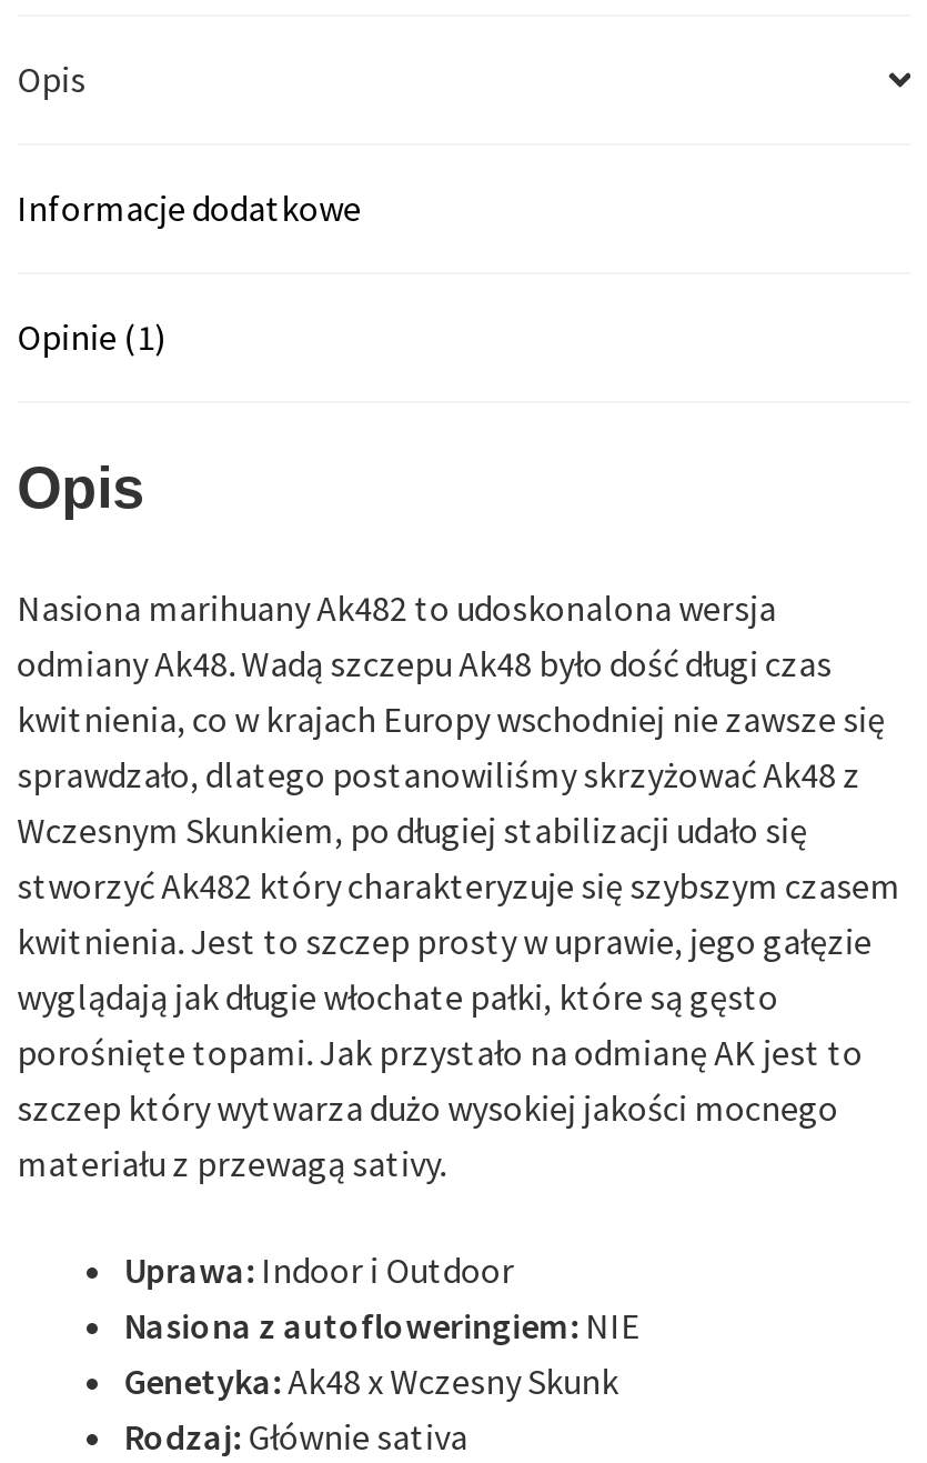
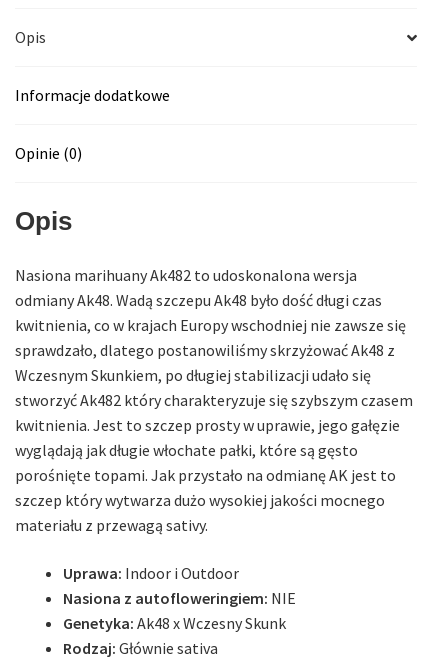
[17,315,166,360] Opinie (1) -> [15,143,82,163] Opinie (0)

